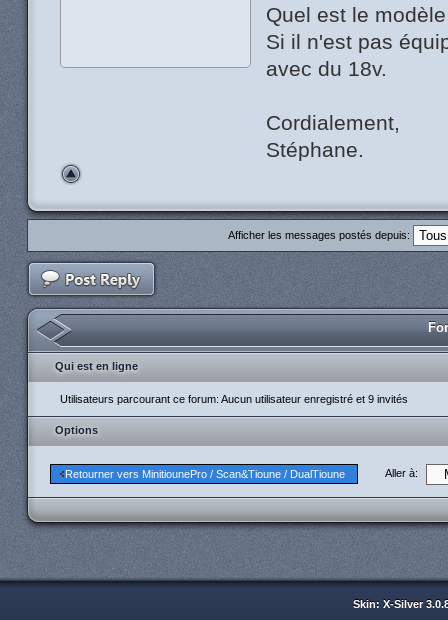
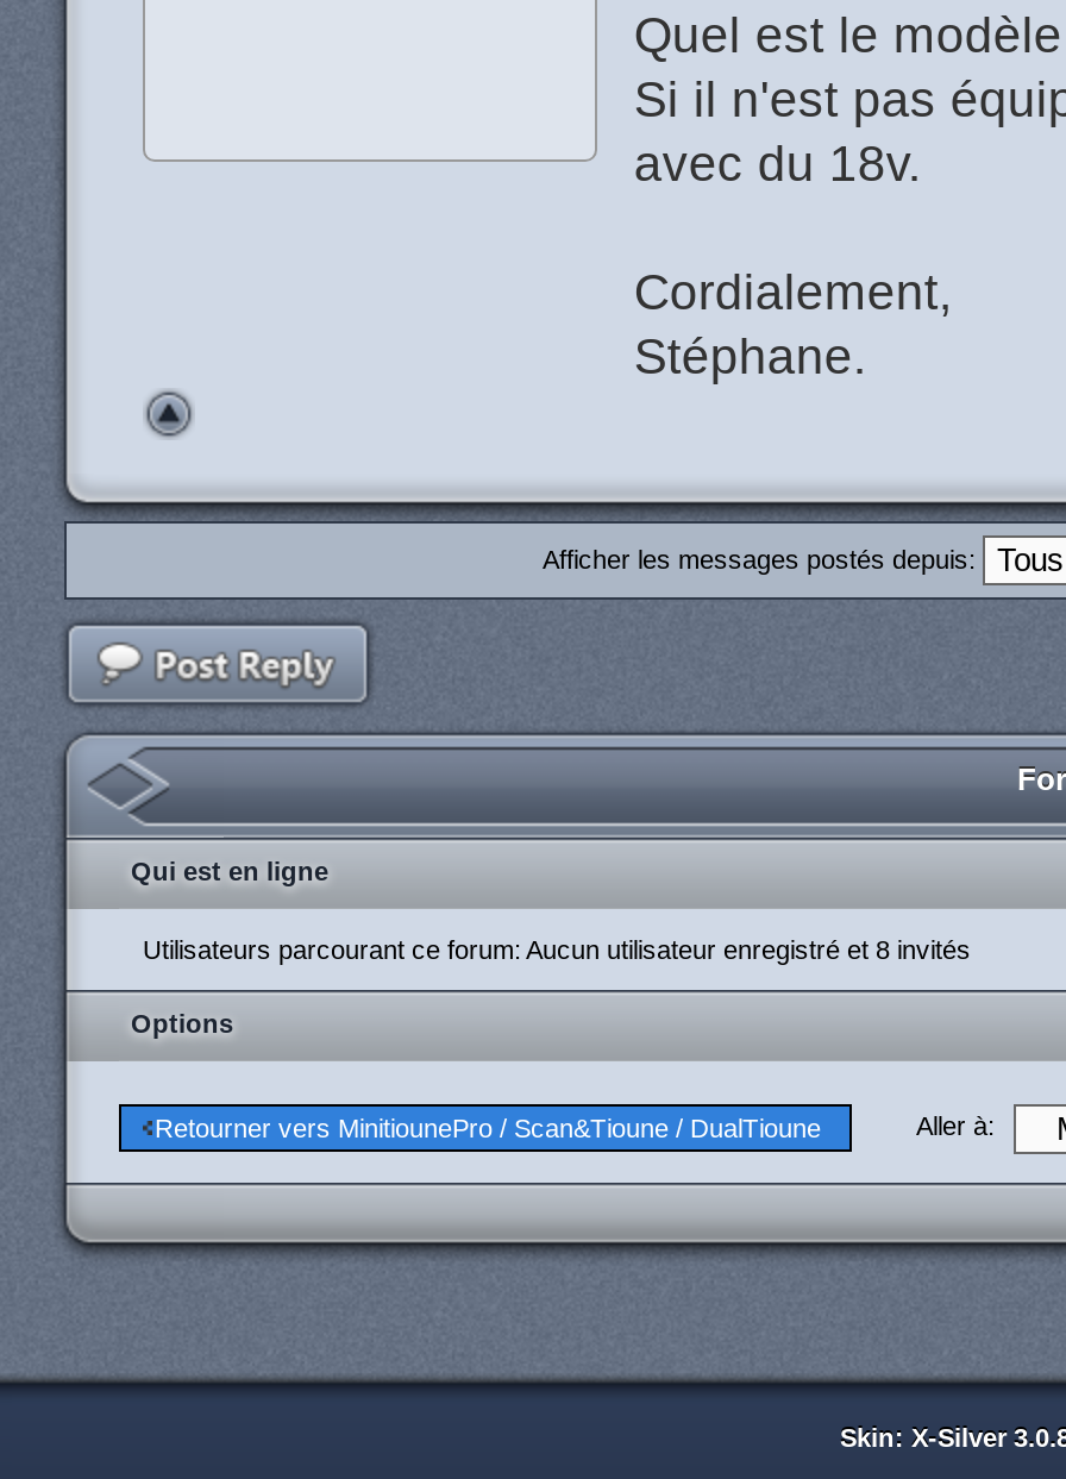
[60,393,408,405] Utilisateurs parcourant ce forum: Aucun utilisateur enregistré et 9 invités -> [143,936,971,964] Utilisateurs parcourant ce forum: Aucun utilisateur enregistré et 8 invités

